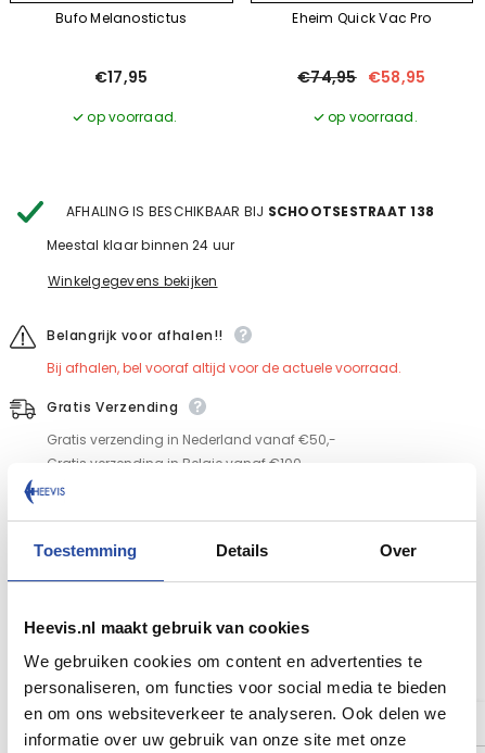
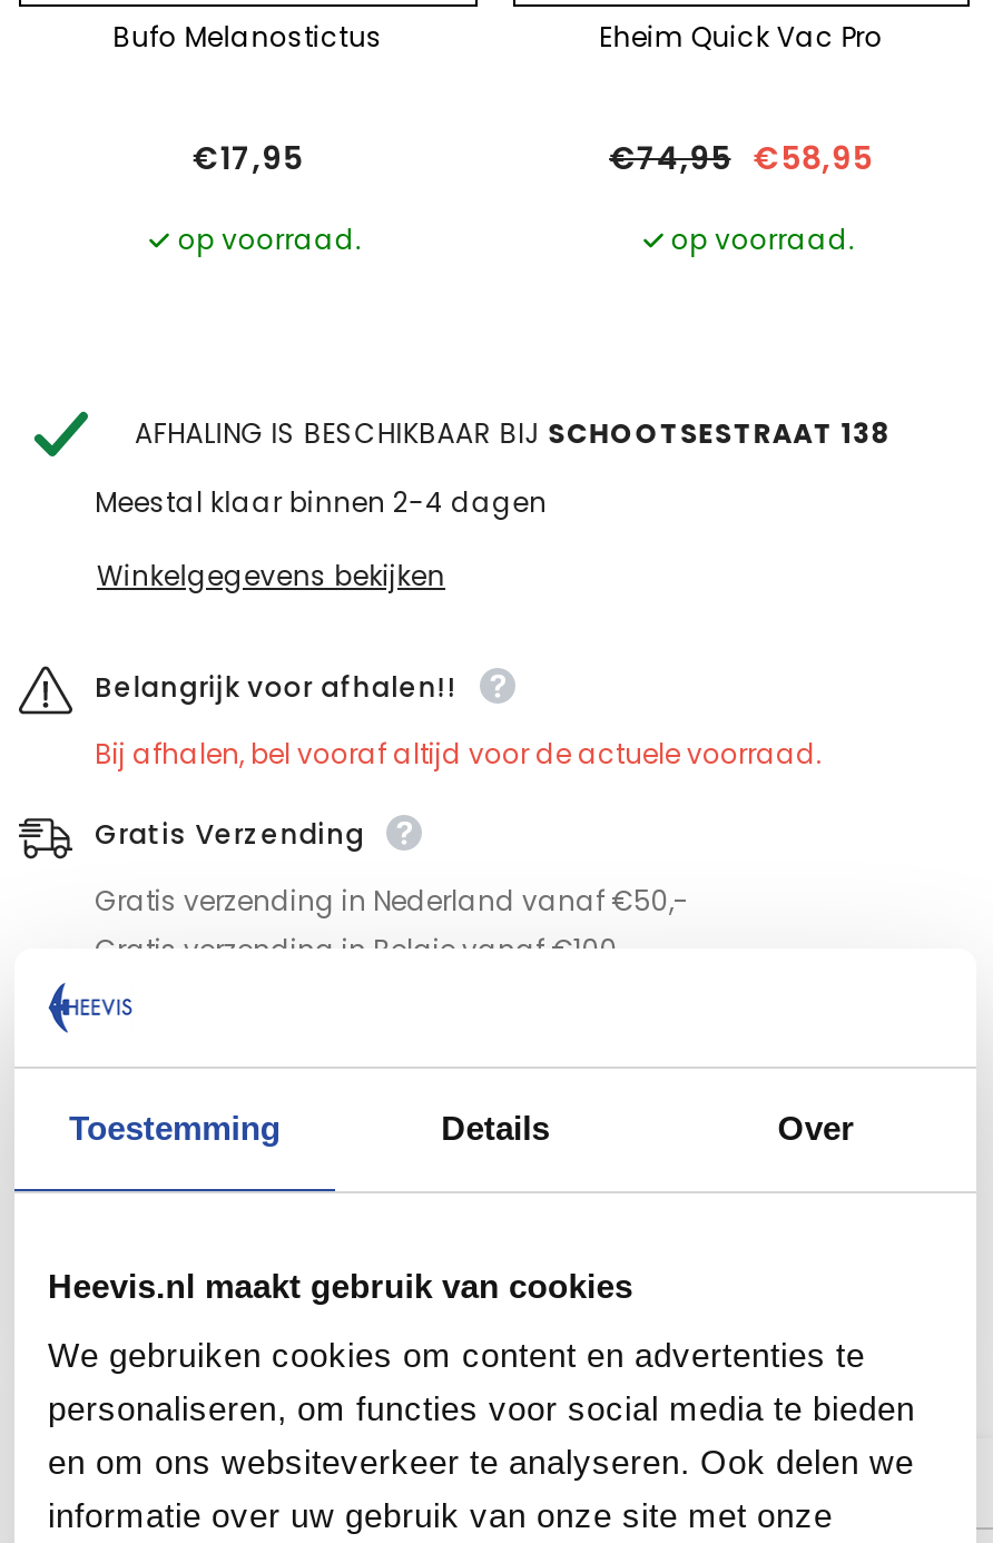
[47,235,235,254] Meestal klaar binnen 24 uur -> [95,482,547,520] Meestal klaar binnen 2-4 dagen

